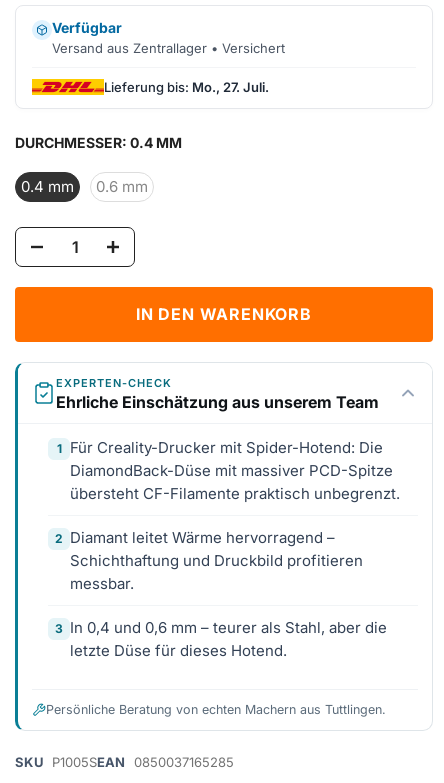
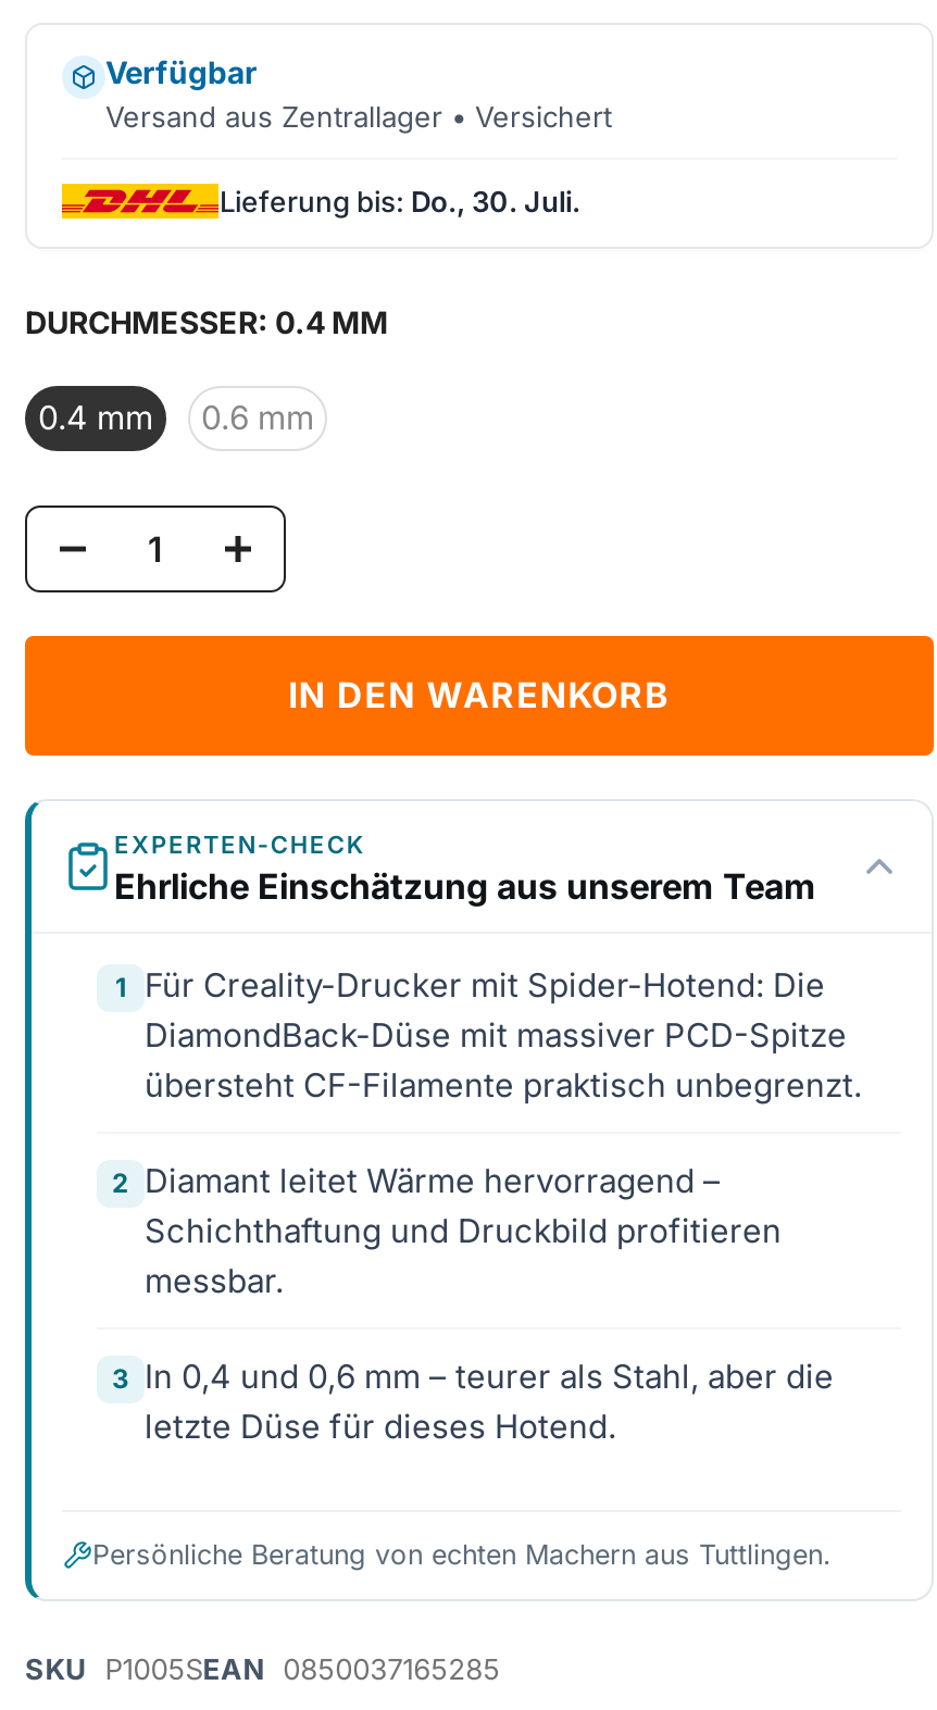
[104,79,269,95] Lieferung bis: Mo., 27. Juli. -> [219,183,580,218] Lieferung bis: Do., 30. Juli.

